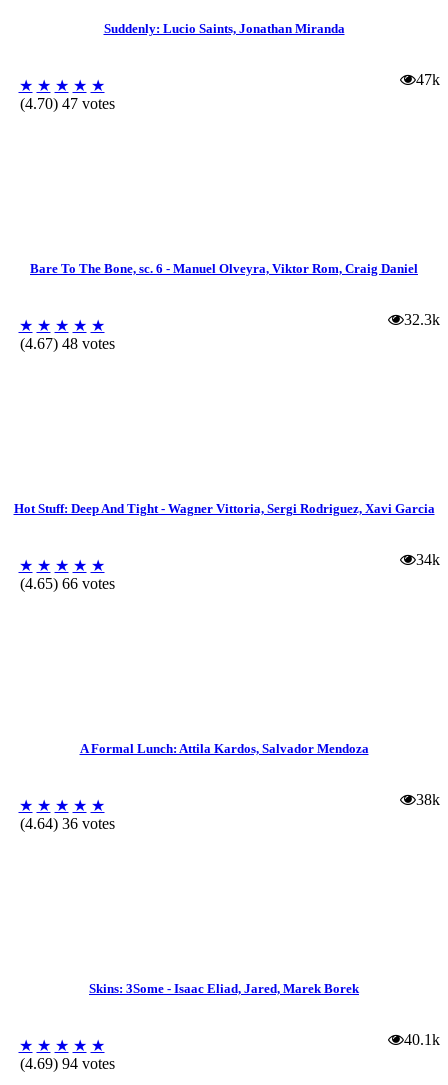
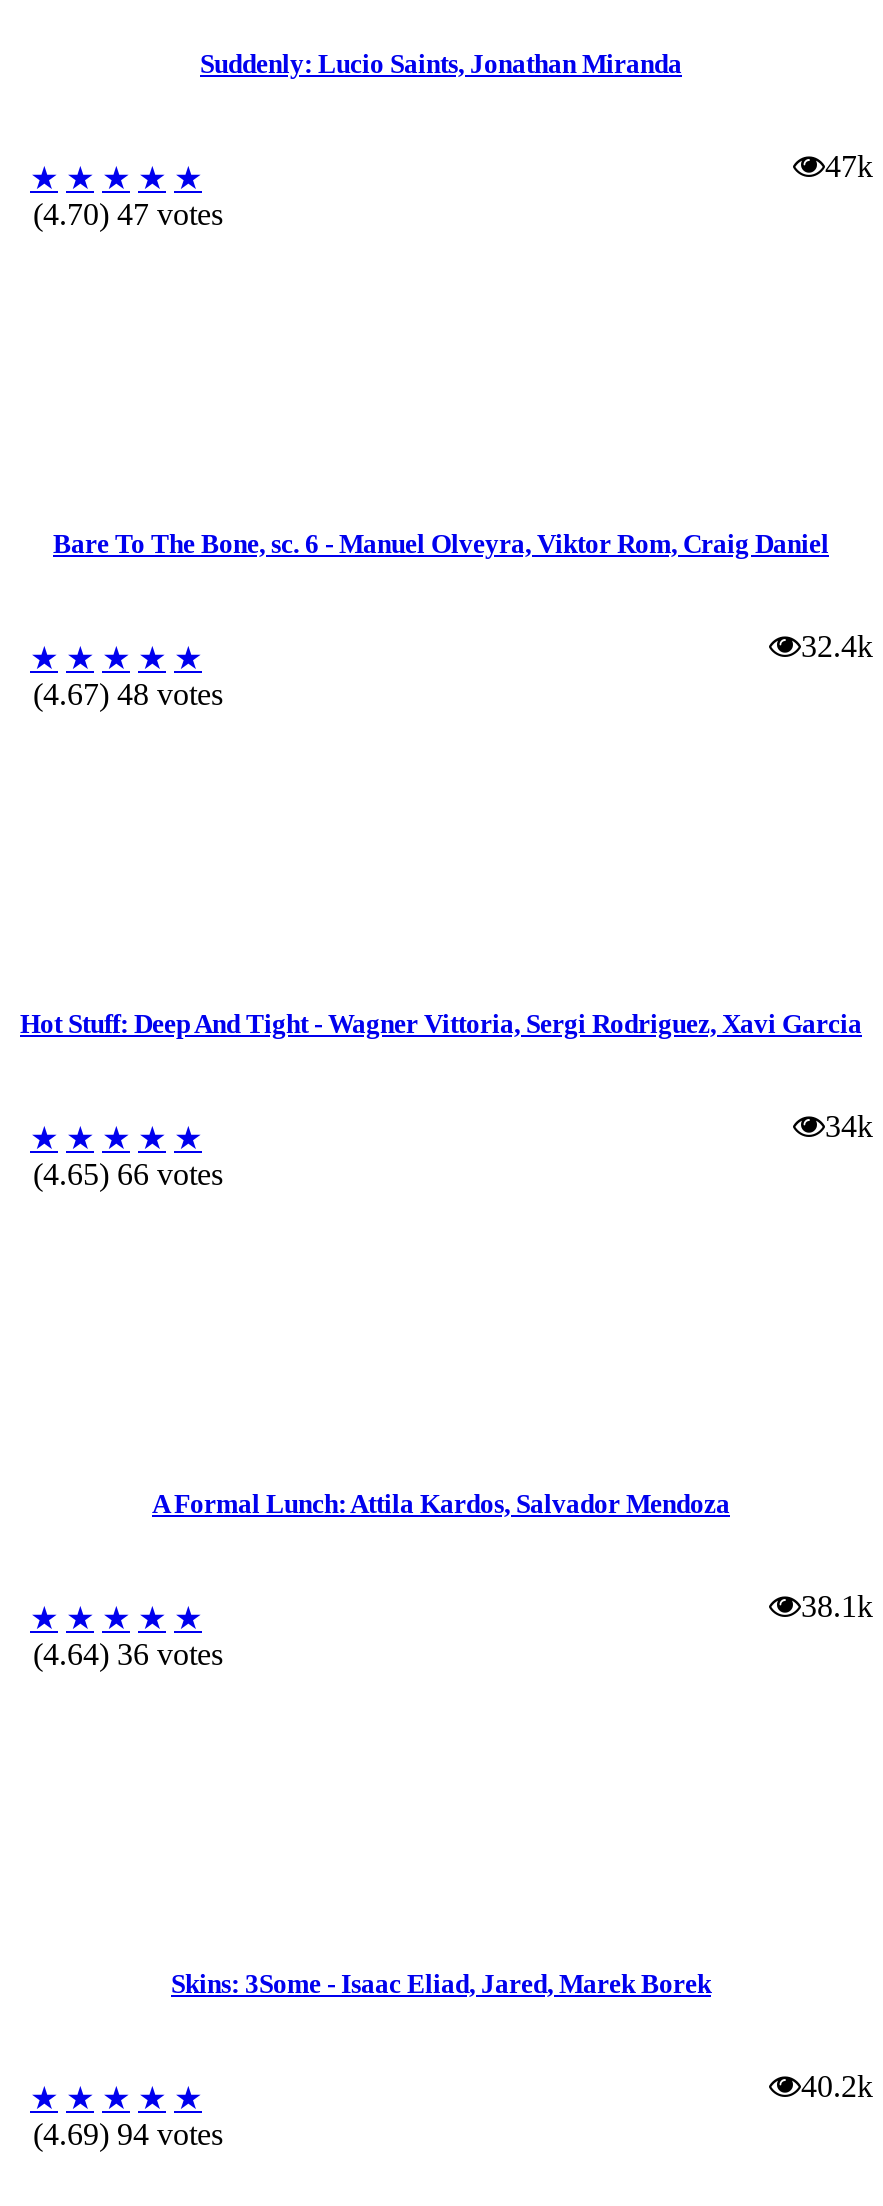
[404,311,440,328] 32.3k -> [801,628,873,662] 32.4k
[416,791,440,808] 38k -> [801,1589,873,1623] 38.1k
[404,1031,440,1048] 40.1k -> [801,2069,873,2103] 40.2k

